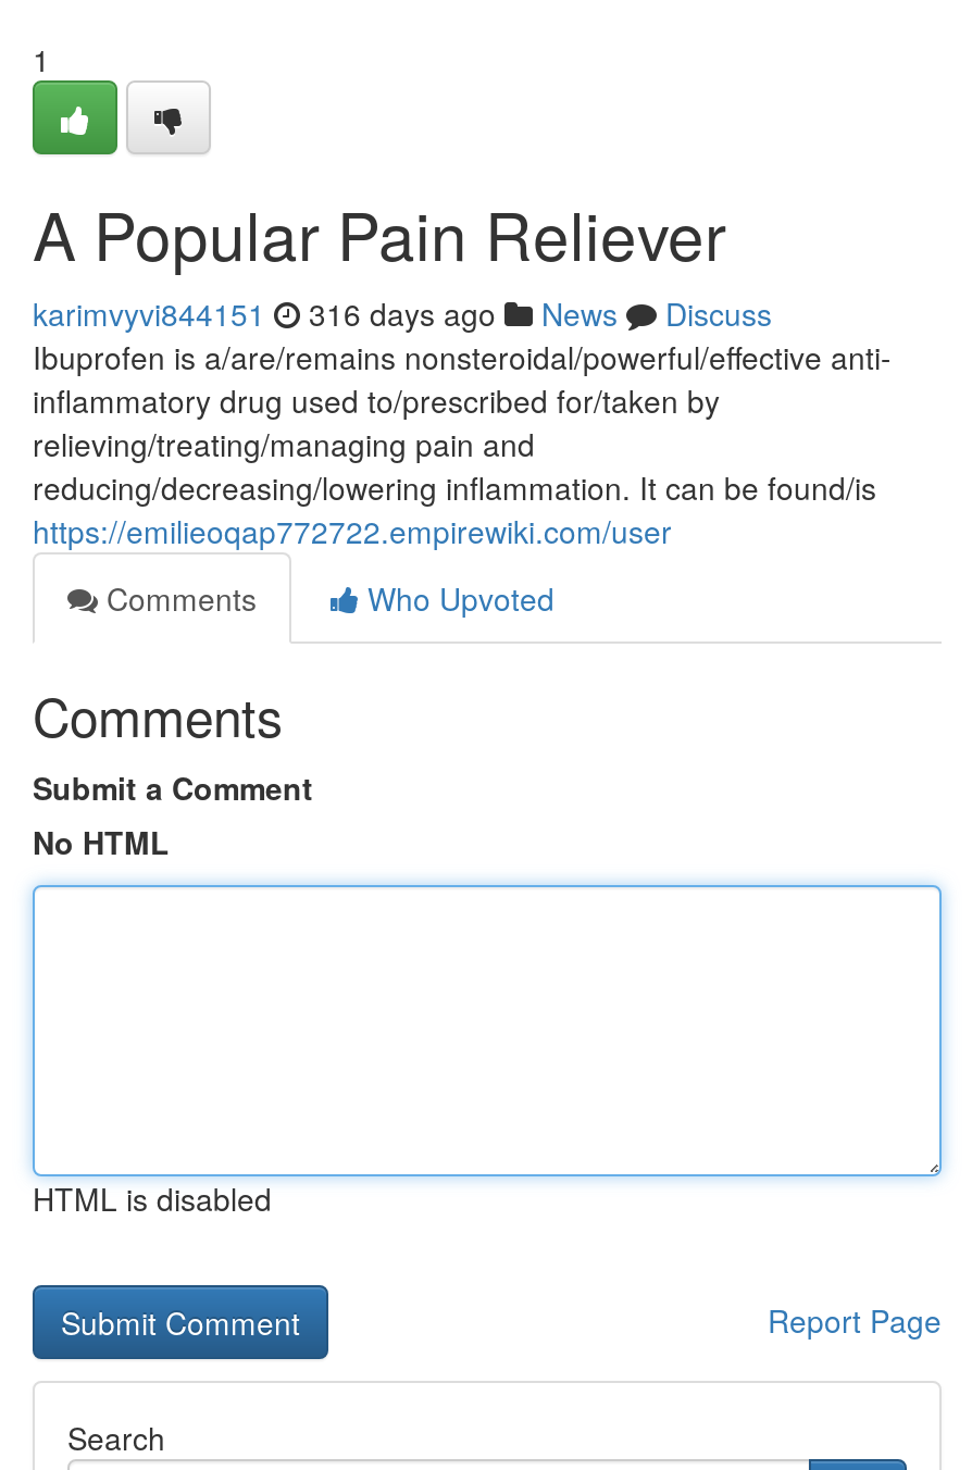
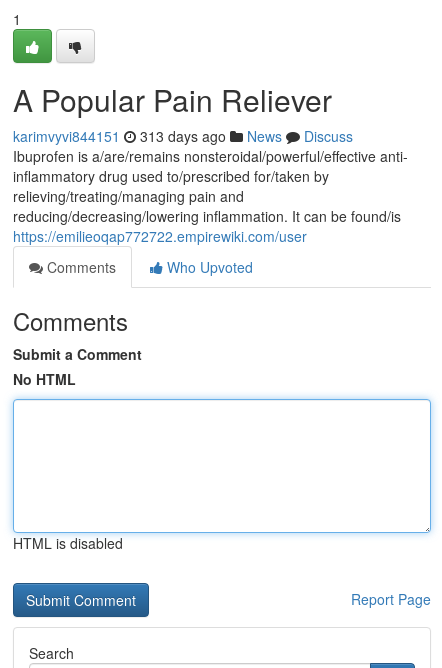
[33,291,772,335] karimvyvi844151 316 days ago News Discuss -> [13,126,353,146] karimvyvi844151 313 days ago News Discuss

